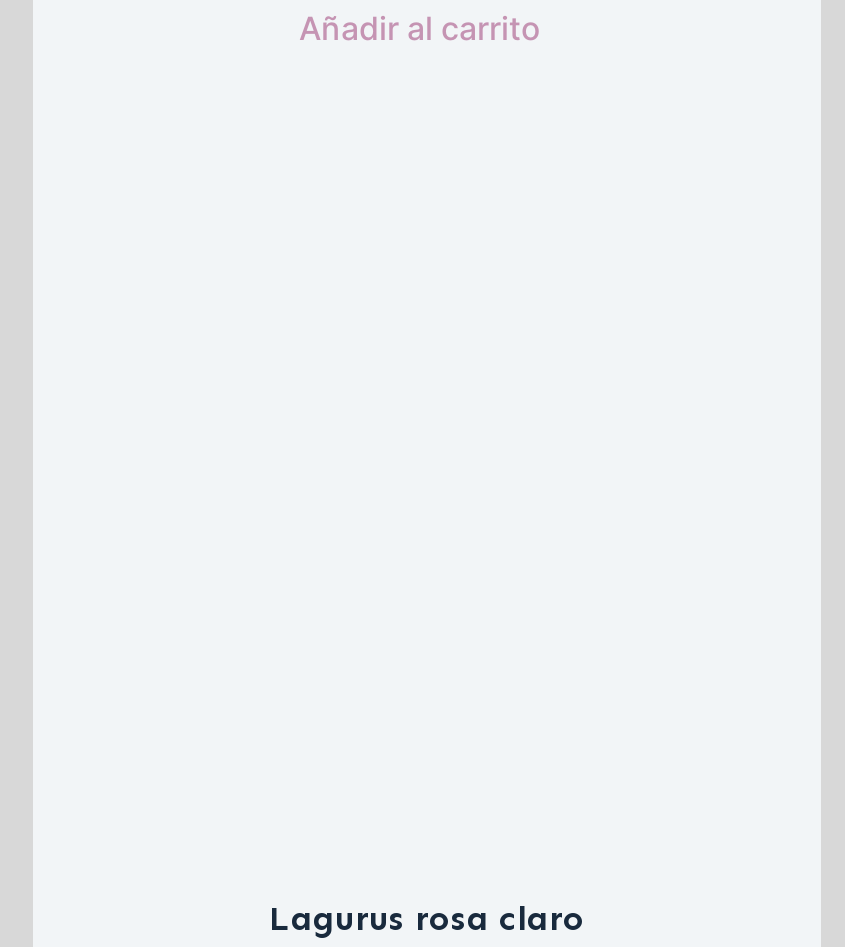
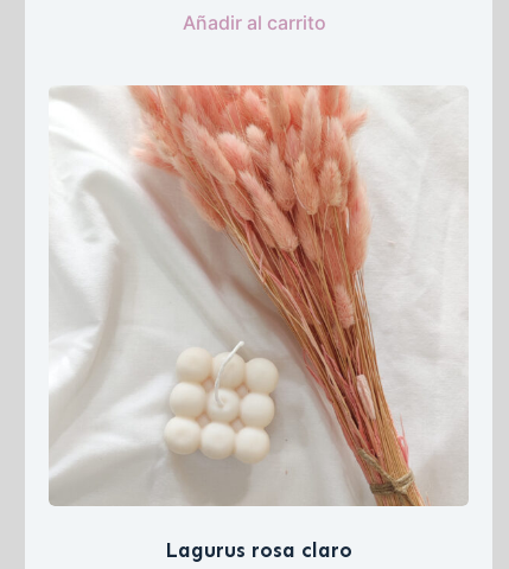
none -> [47,84,469,507] [image]

